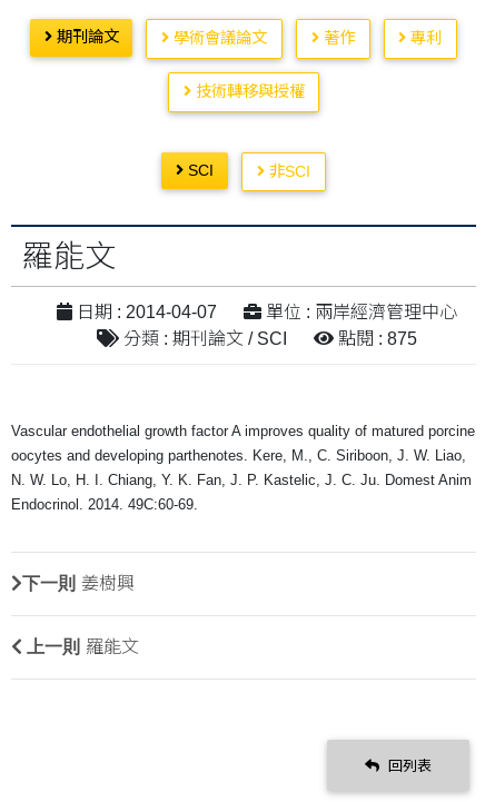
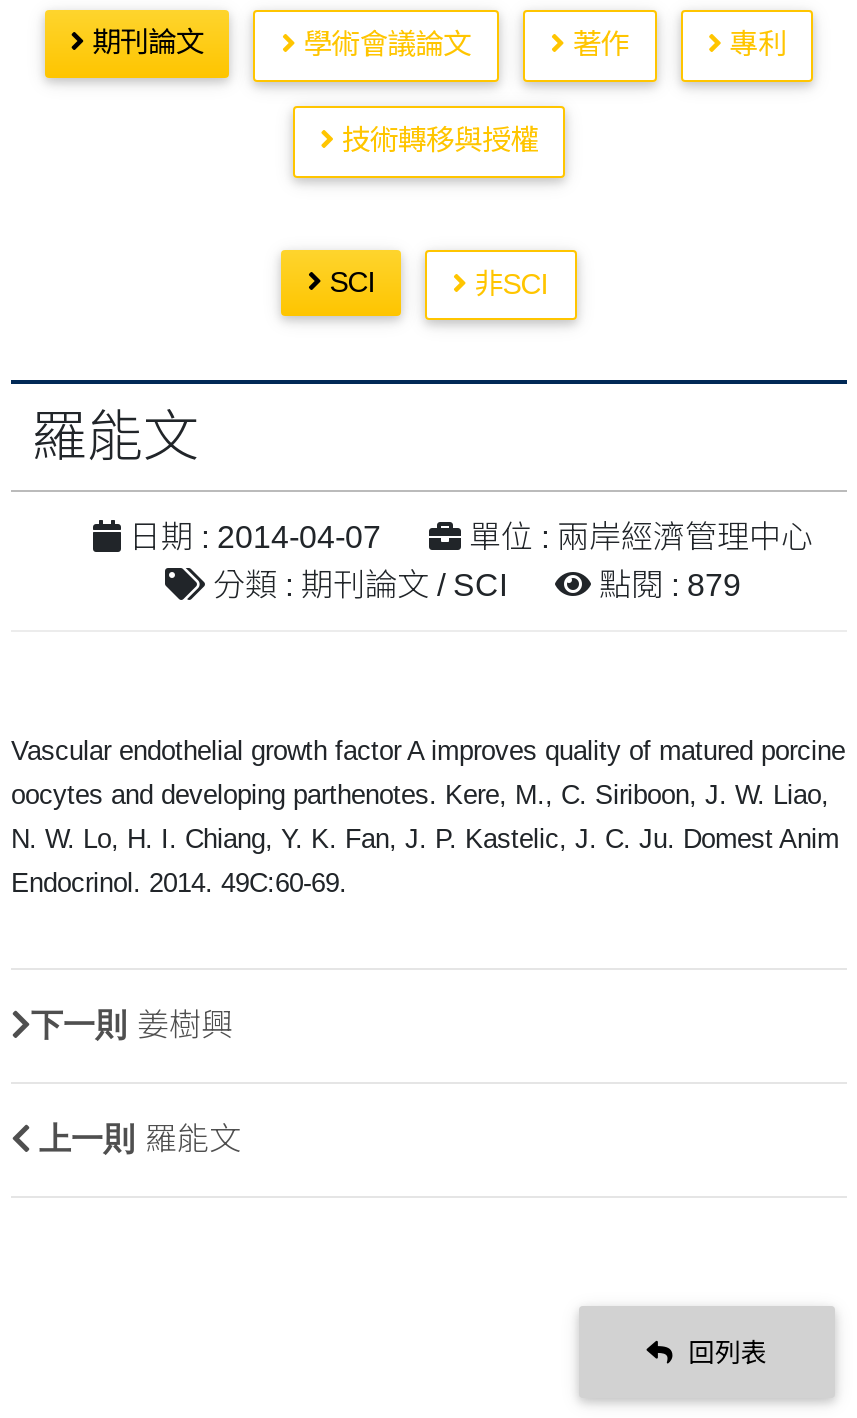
[334,330,417,348] 點閱 : 875 -> [591,569,741,603] 點閱 : 879

